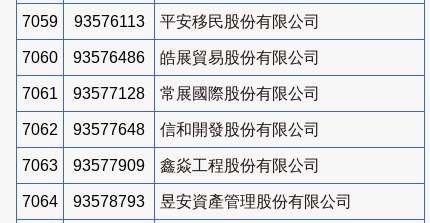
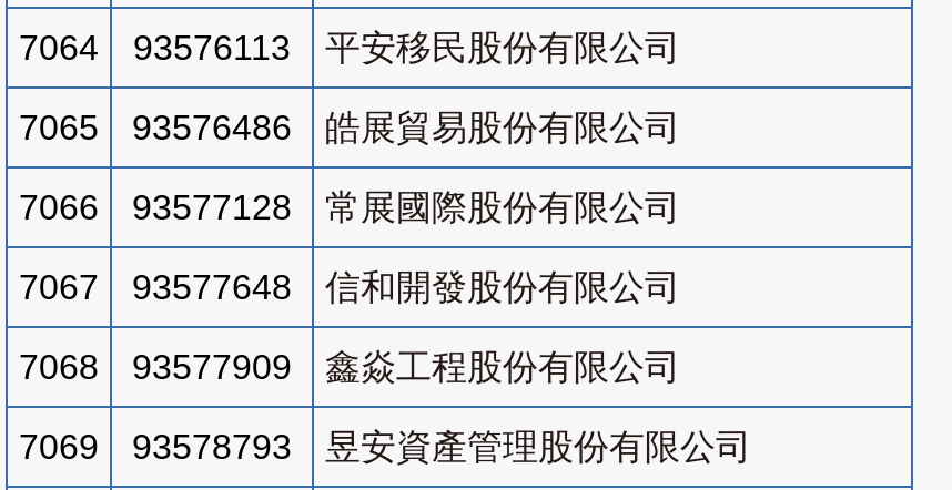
[22,13,320,30] 7059 93576113 平安移民股份有限公司 -> [19,29,680,66] 7064 93576113 平安移民股份有限公司
[22,49,320,66] 7060 93576486 皓展貿易股份有限公司 -> [19,108,680,146] 7065 93576486 皓展貿易股份有限公司
[22,85,320,102] 7061 93577128 常展國際股份有限公司 -> [19,188,680,226] 7066 93577128 常展國際股份有限公司
[22,121,320,138] 7062 93577648 信和開發股份有限公司 -> [19,268,680,306] 7067 93577648 信和開發股份有限公司
[22,157,58,174] 7063 -> [19,348,99,386] 7068
[22,193,352,210] 7064 93578793 昱安資產管理股份有限公司 -> [19,428,751,465] 7069 93578793 昱安資產管理股份有限公司

